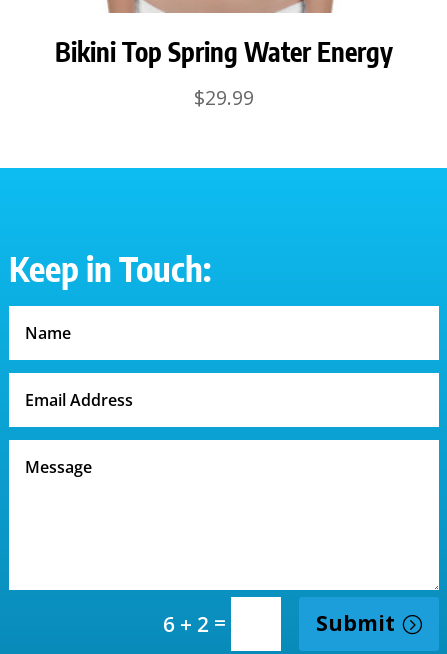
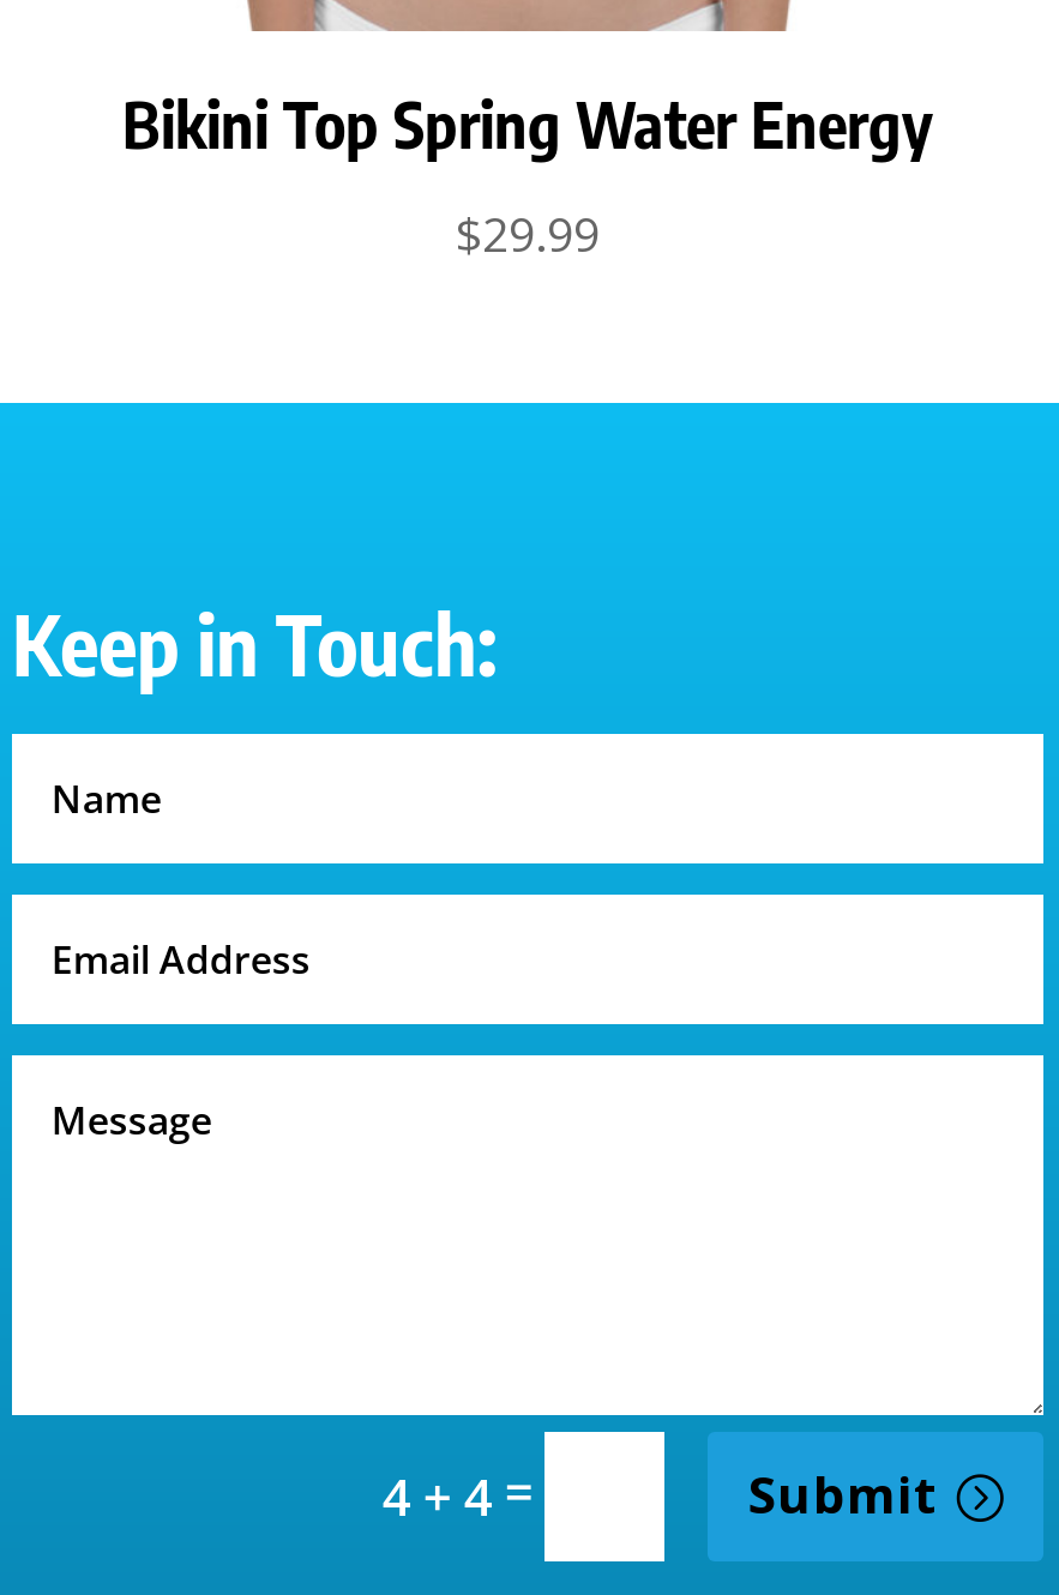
[163,608,231,638] 6 + 2 = -> [382,1458,545,1530] 4 + 4 =

